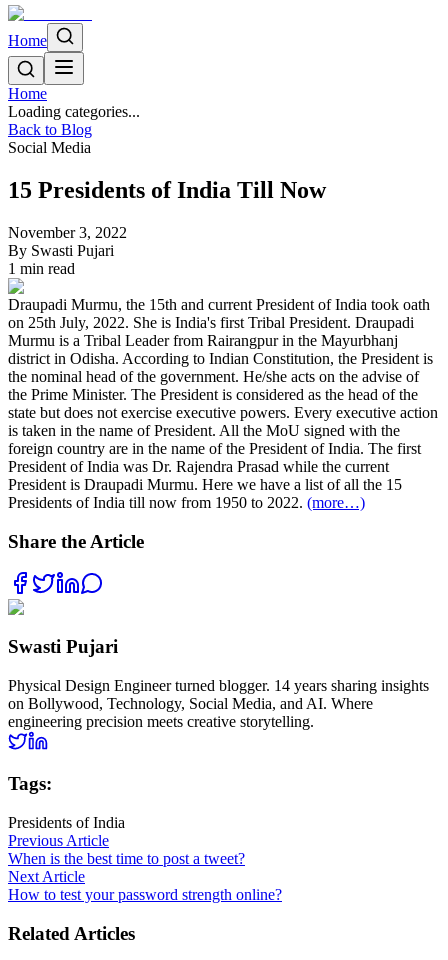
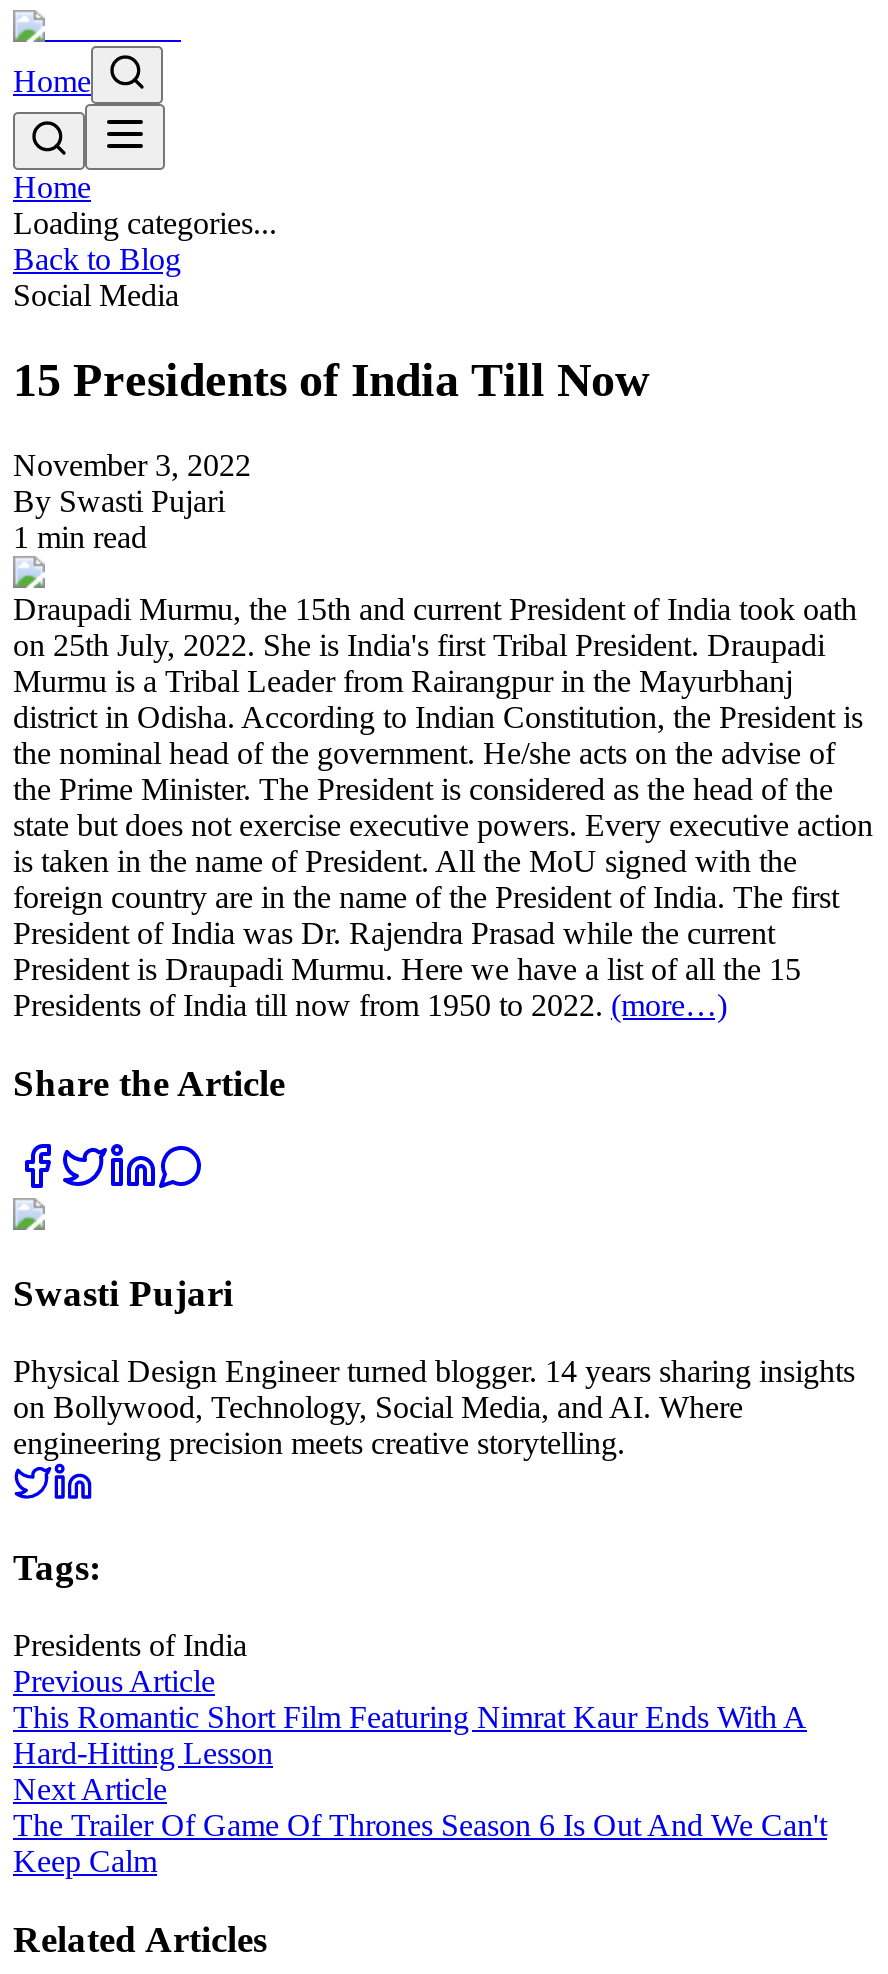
[8,850,245,867] When is the best time to post a tweet? -> [13,1700,807,1770] This Romantic Short Film Featuring Nimrat Kaur Ends With A | Hard-Hitting Lesson
[8,886,282,903] How to test your password strength online? -> [13,1808,827,1878] The Trailer Of Game Of Thrones Season 6 Is Out And We Can't | Keep Calm

